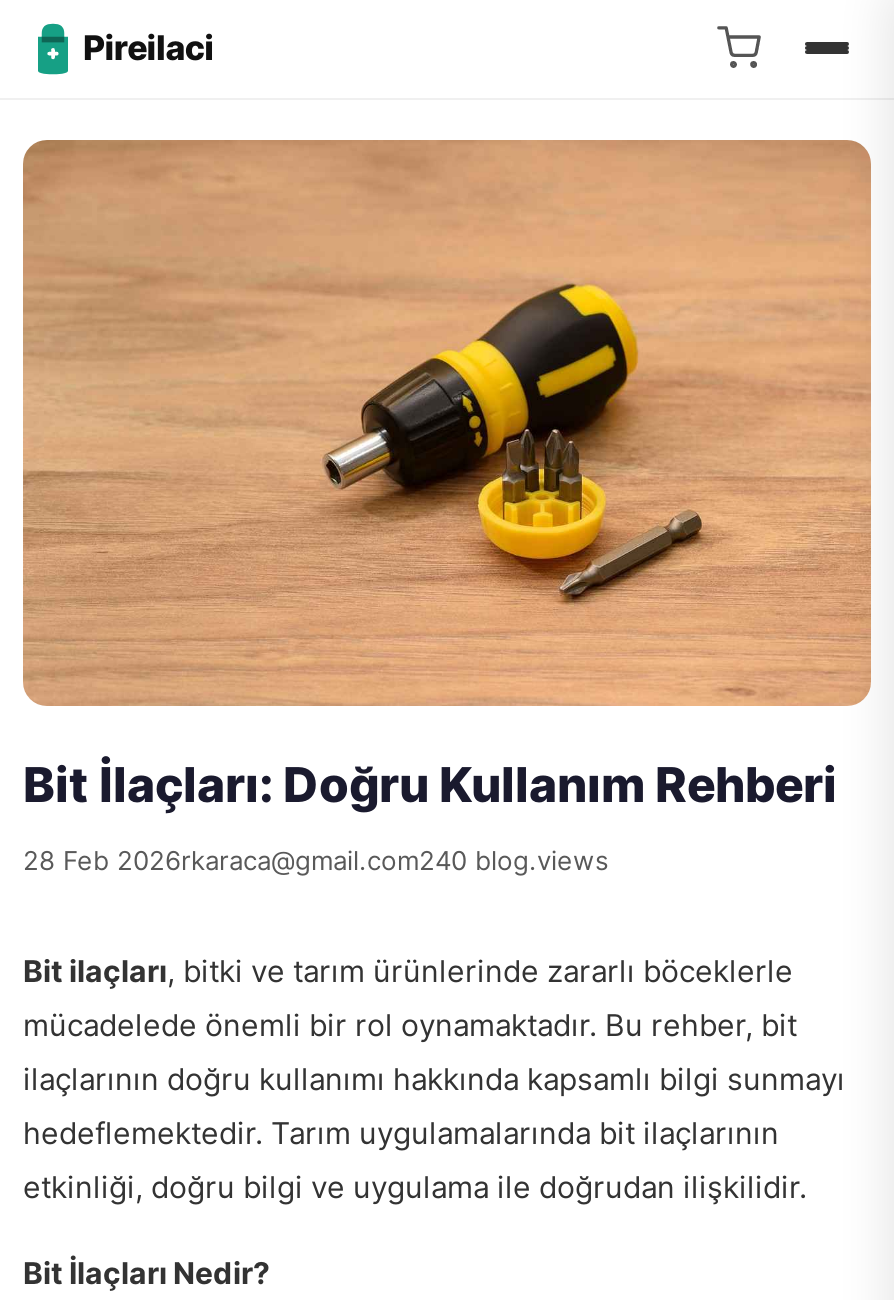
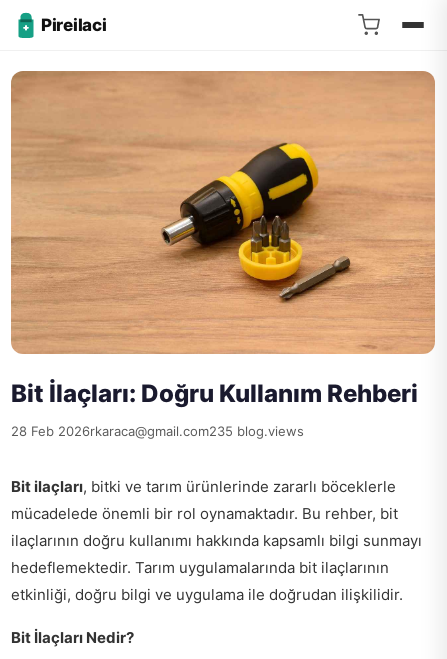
[23,843,609,875] 28 Feb 2026rkaraca@gmail.com240 blog.views -> [11,422,304,438] 28 Feb 2026rkaraca@gmail.com235 blog.views

